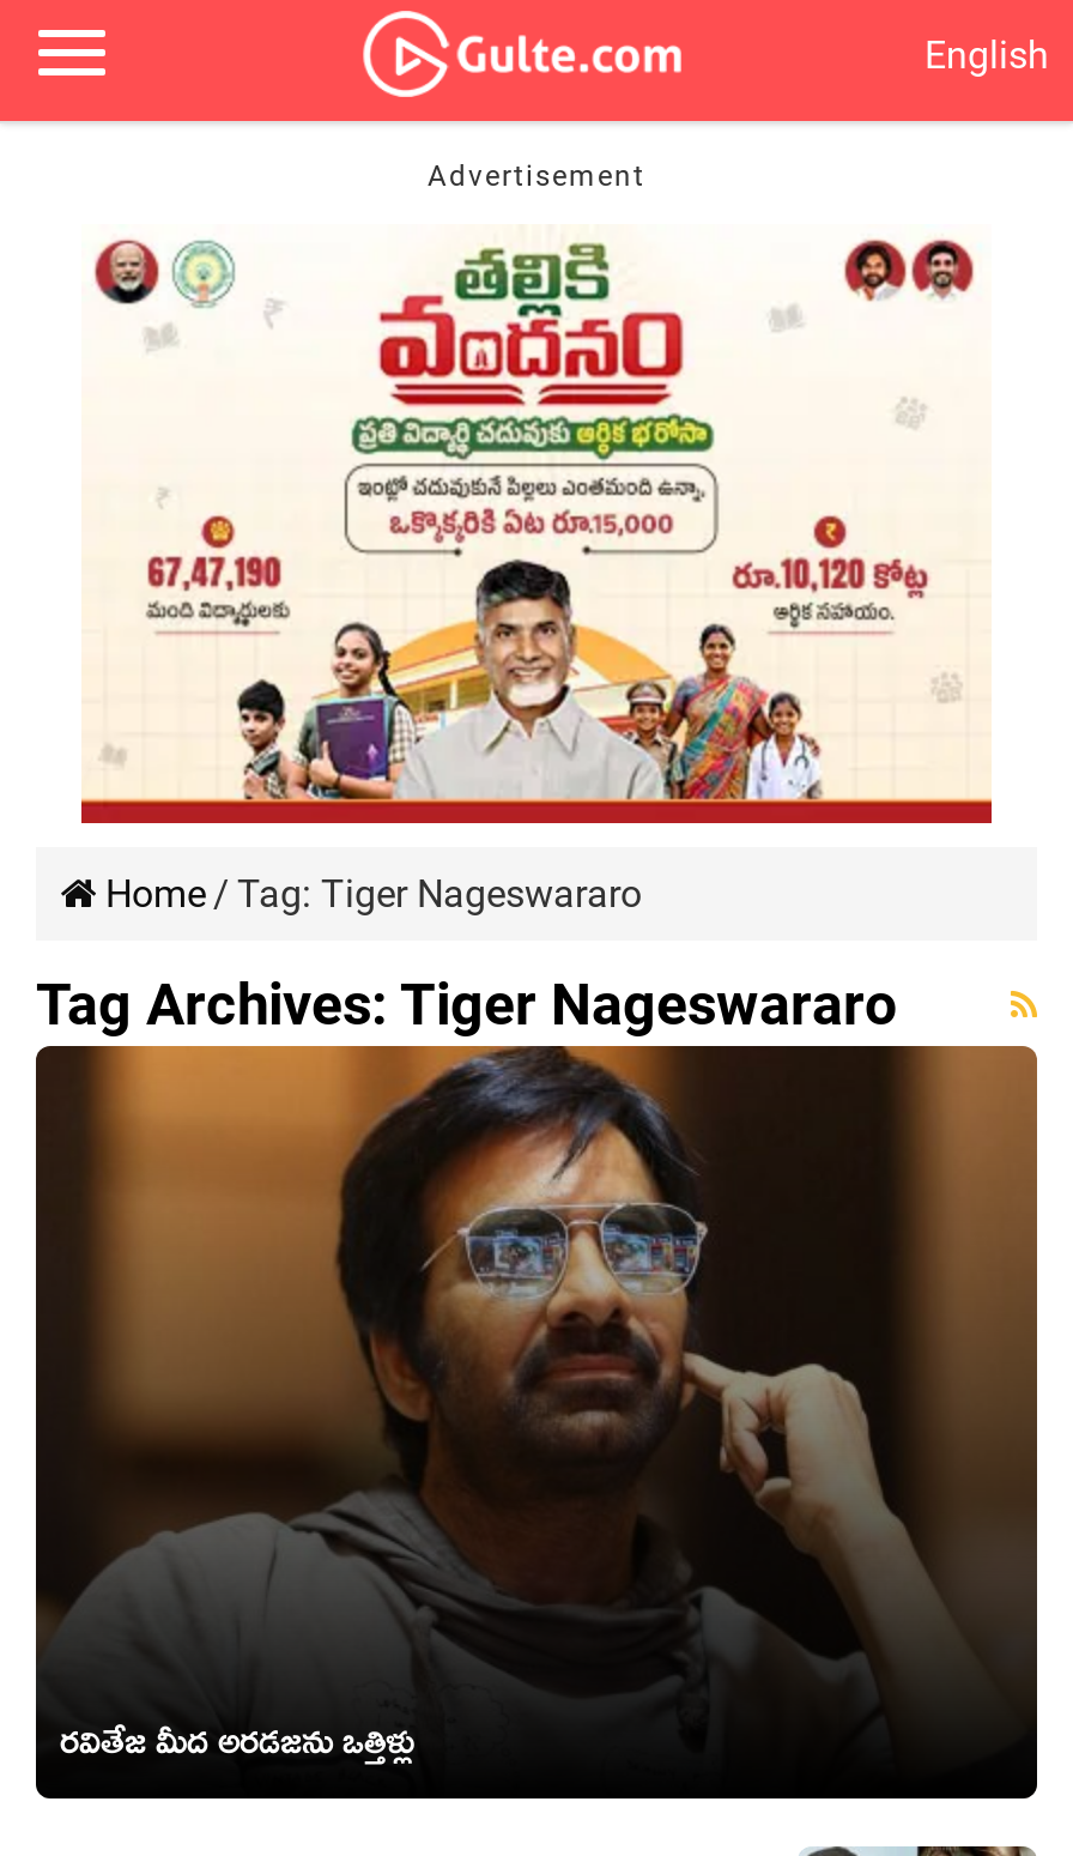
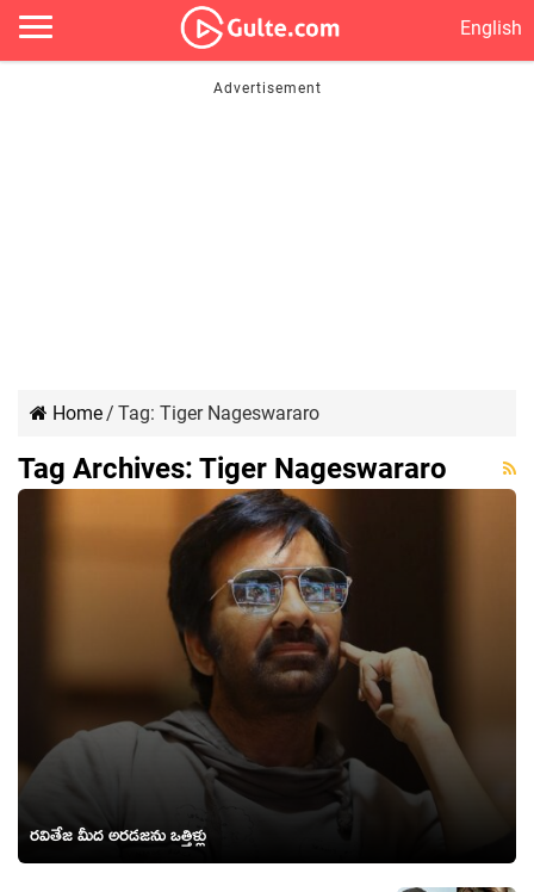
[79,236,994,826] [image] -> none

